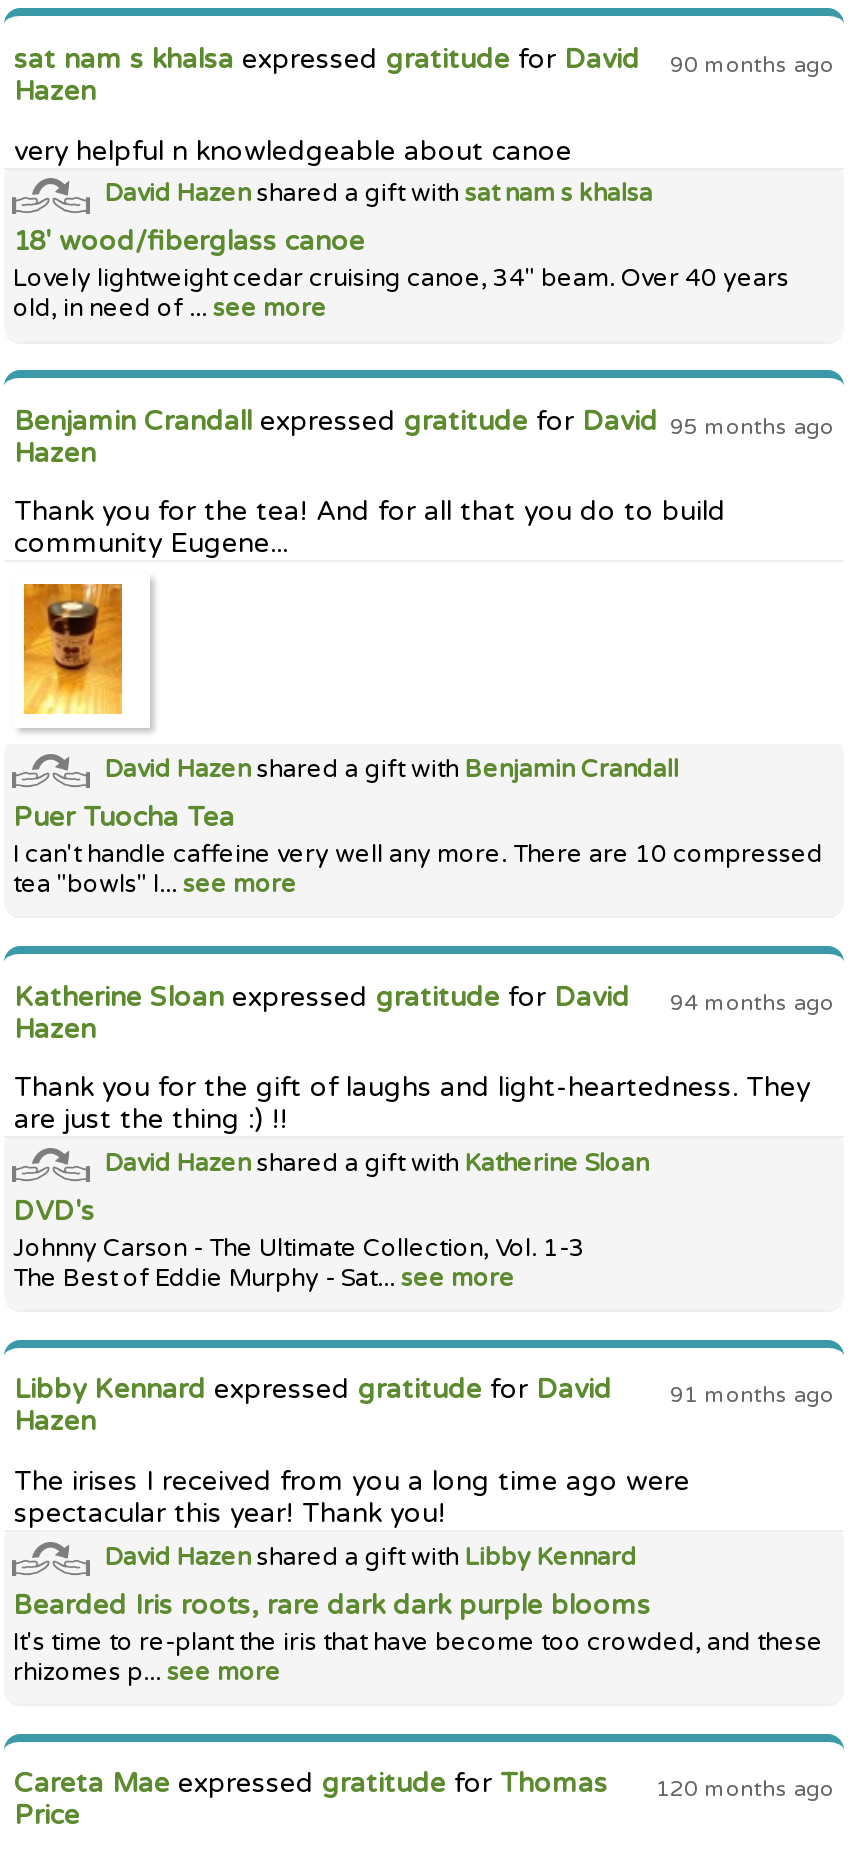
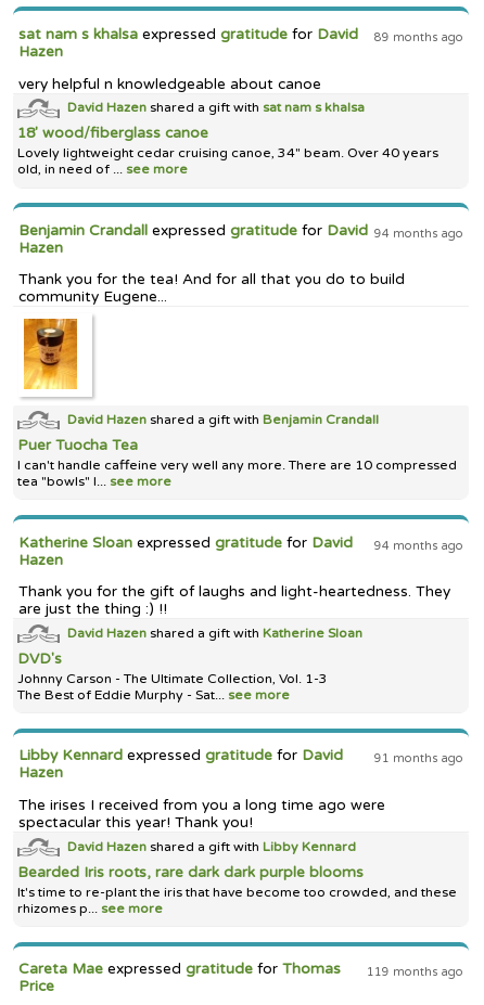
[14,44,834,78] sat nam s khalsa expressed gratitude for David 90 months ago -> [18,26,463,44] sat nam s khalsa expressed gratitude for David 89 months ago
[14,406,834,440] Benjamin Crandall expressed gratitude for David 95 months ago -> [18,222,463,240] Benjamin Crandall expressed gratitude for David 94 months ago
[14,1769,834,1803] Careta Mae expressed gratitude for Thomas 120 months ago -> [18,961,463,979] Careta Mae expressed gratitude for Thomas 119 months ago

